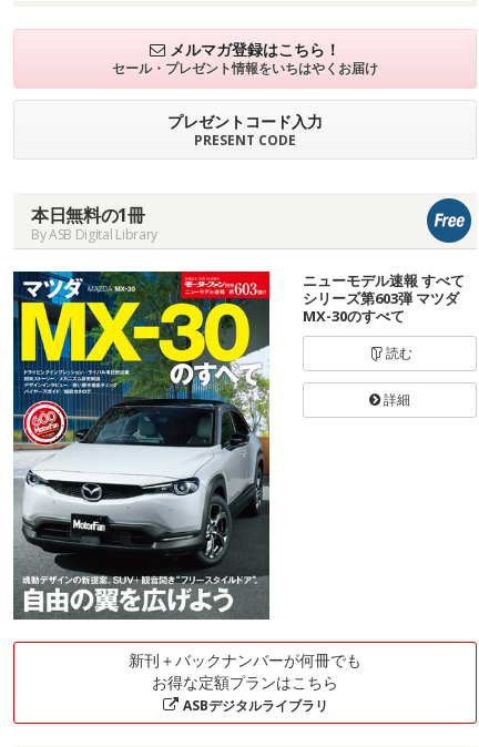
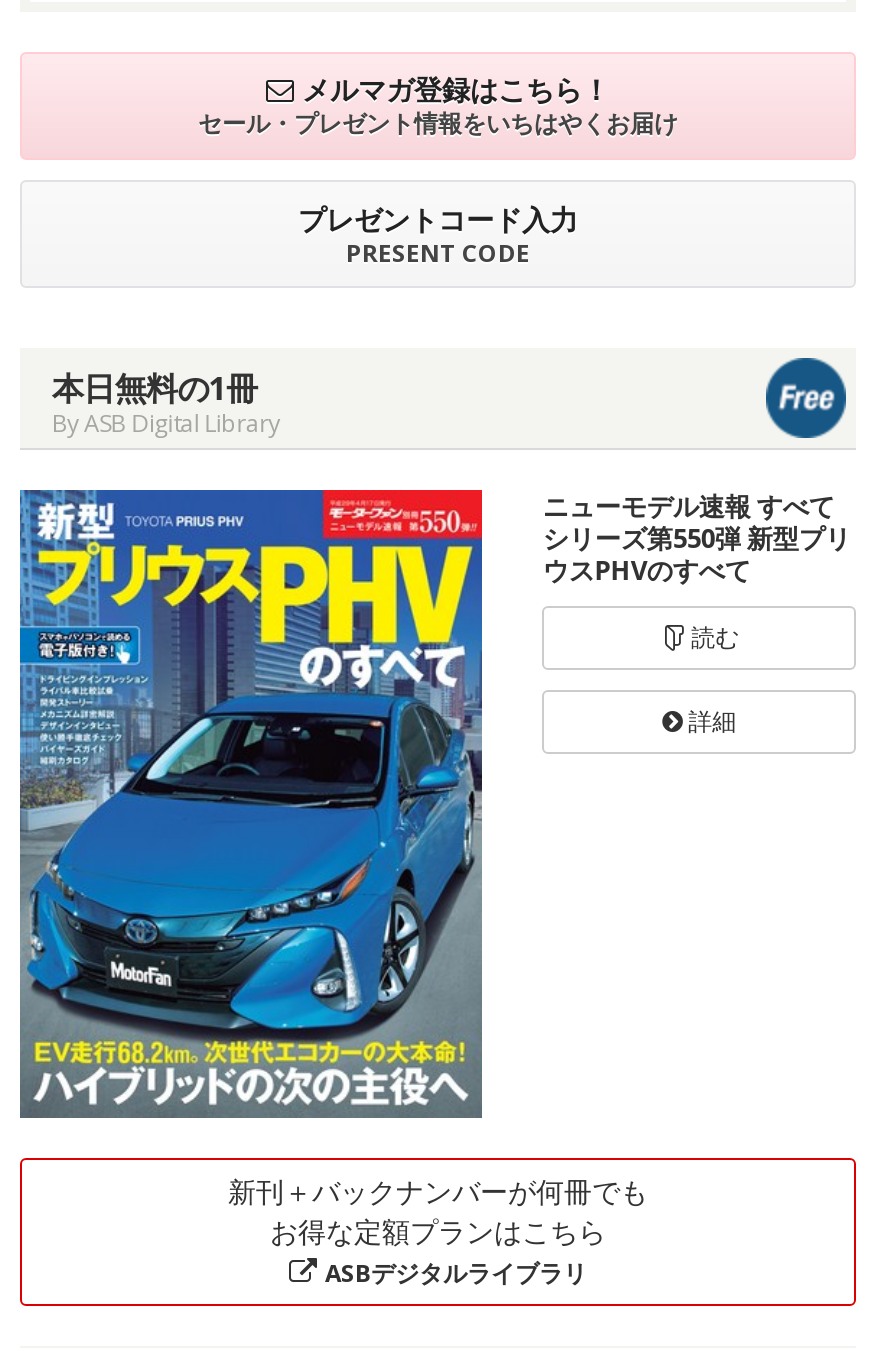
[12,270,459,617] [image] | シリーズ第603弾 マツダ | MX-30のすべて -> [18,488,851,1112] [image] | シリーズ第550弾 新型プリ | ウスPHVのすべて

